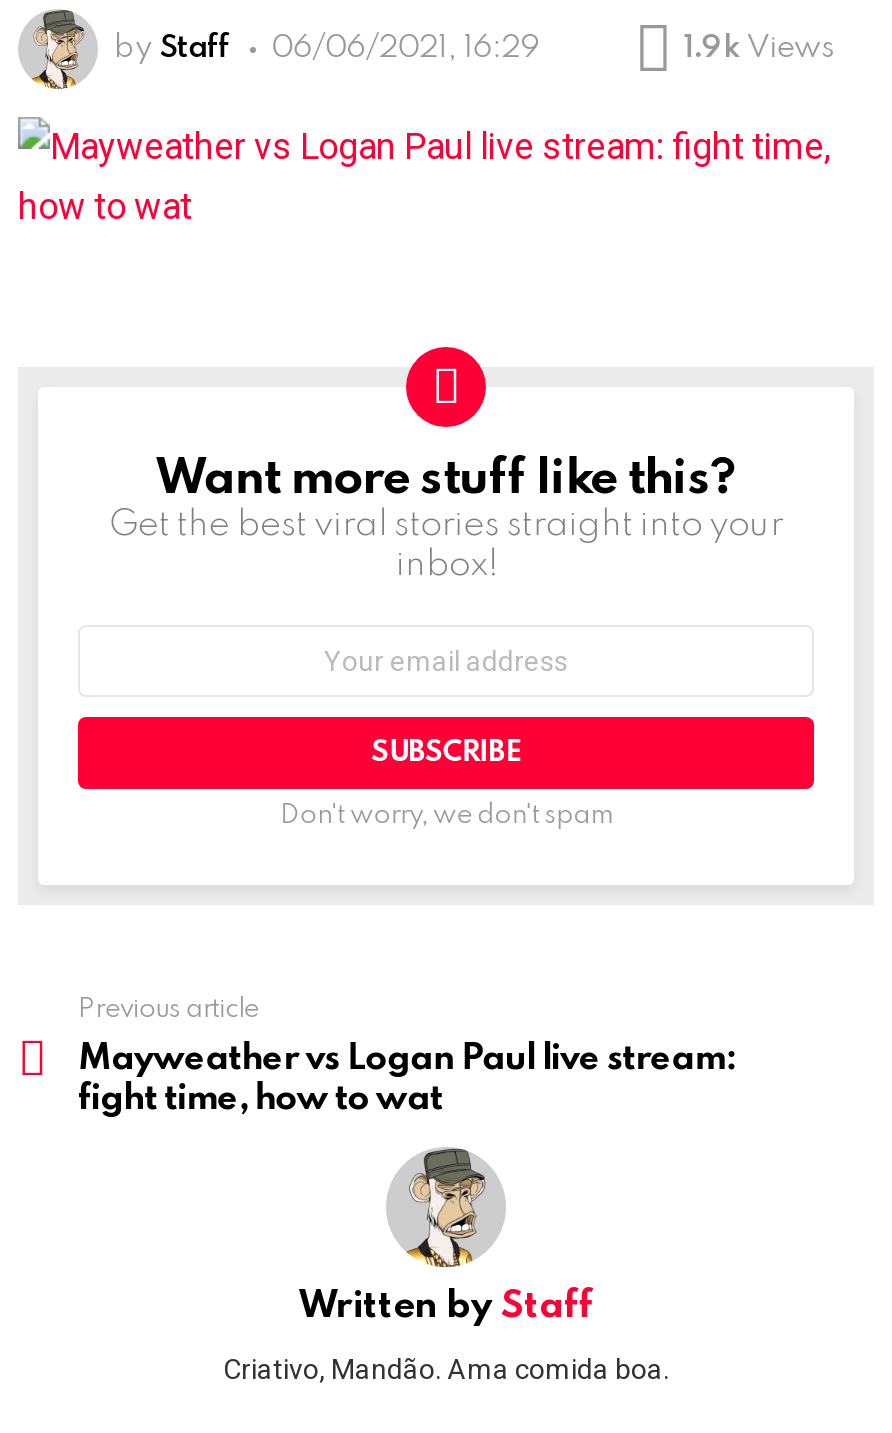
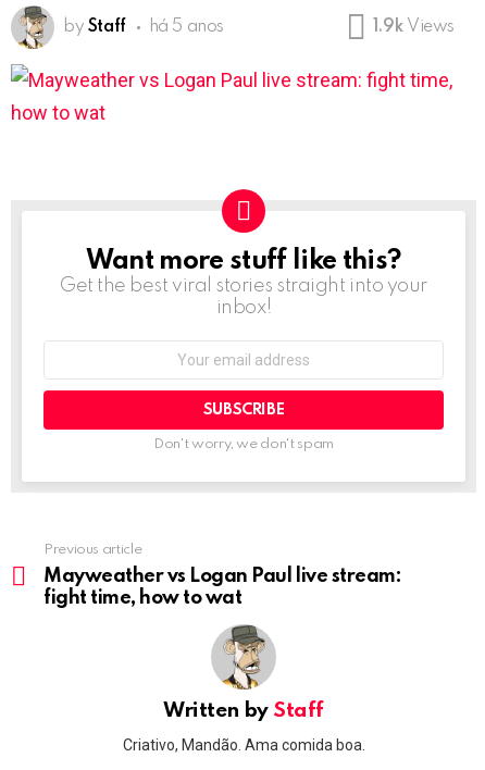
[114,33,539,65] by Staff 06/06/2021, 16:29 -> [63,19,224,36] by Staff há 5 anos

